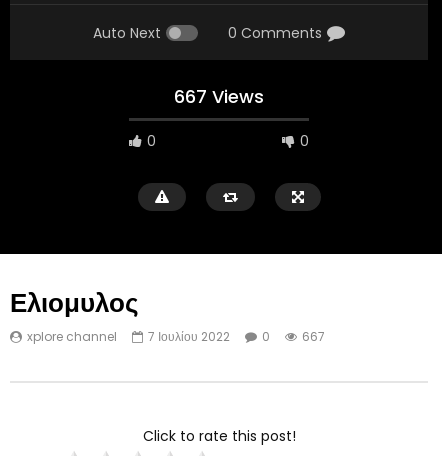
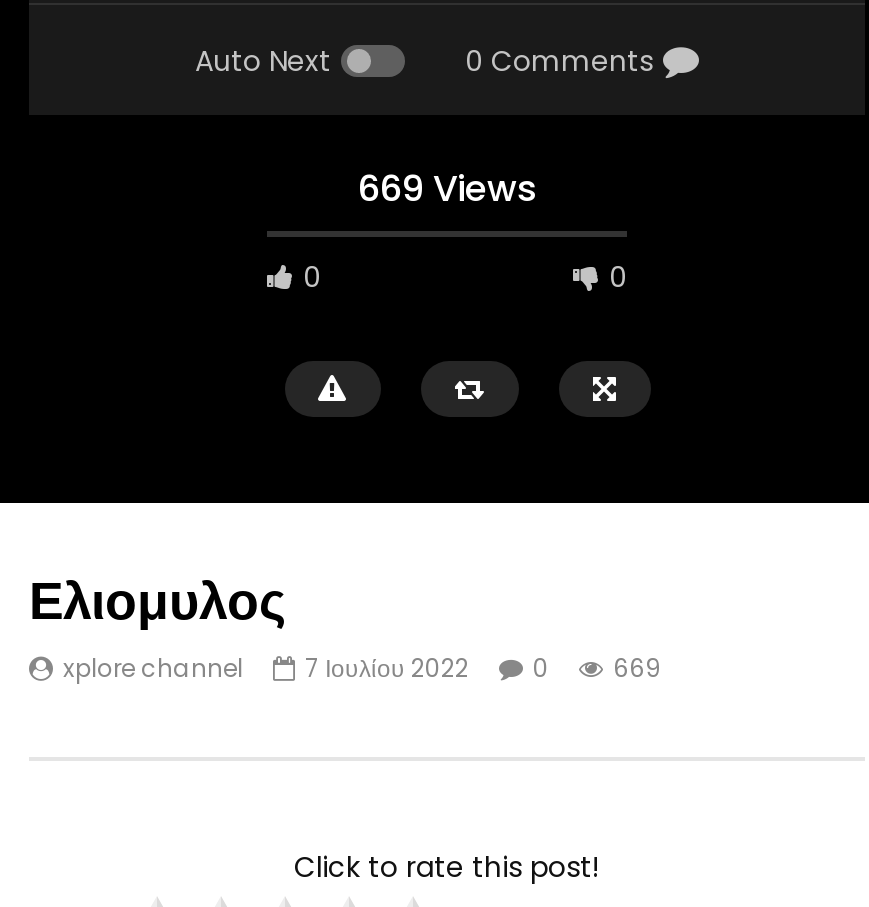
[174,84,264,109] 667 Views -> [357,163,537,213] 669 Views
[27,328,325,345] xplore channel 7 Ιουλίου 2022 0 667 -> [63,651,661,685] xplore channel 7 Ιουλίου 2022 0 669

